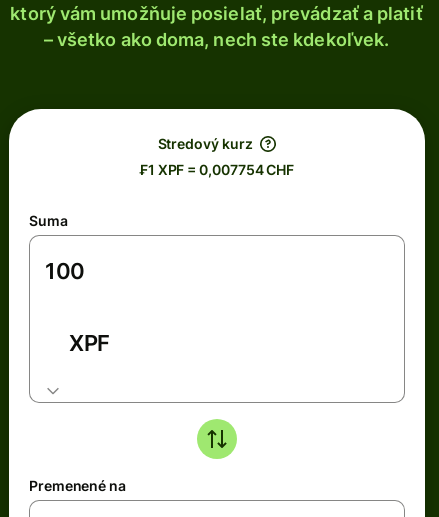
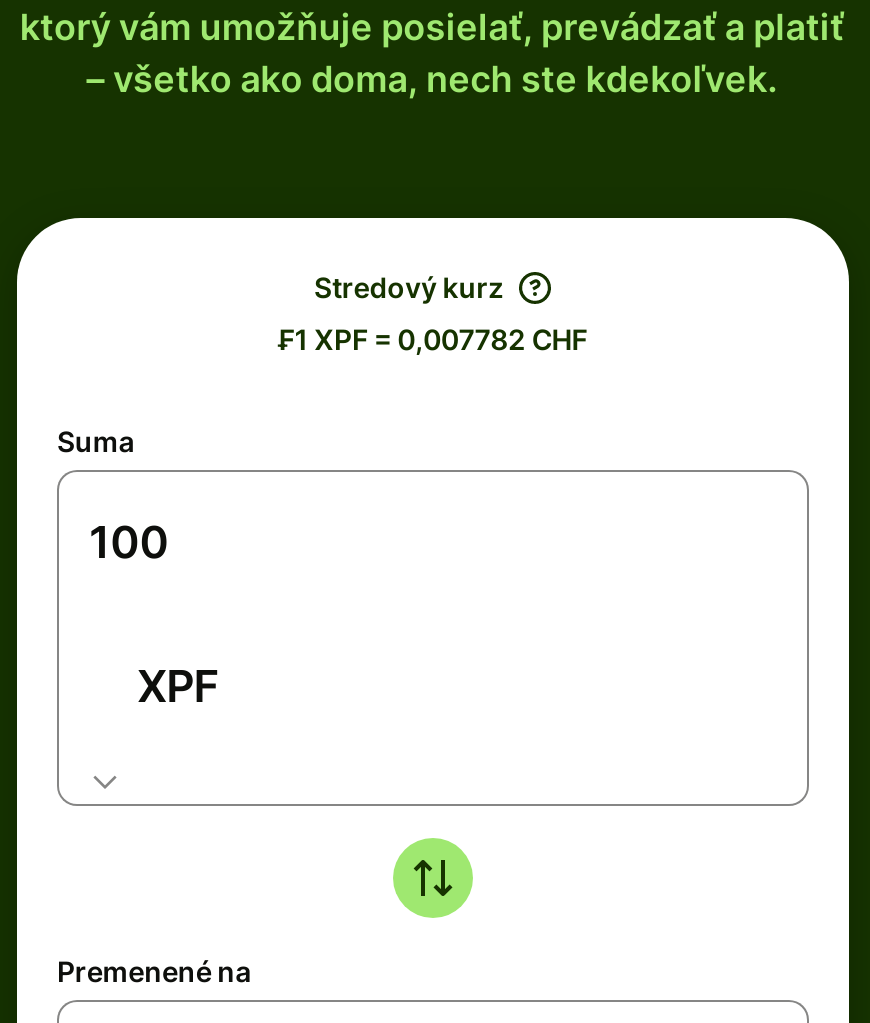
[140,161,294,178] ₣1 XPF = 0,007754 CHF -> [279,322,587,356] ₣1 XPF = 0,007782 CHF

